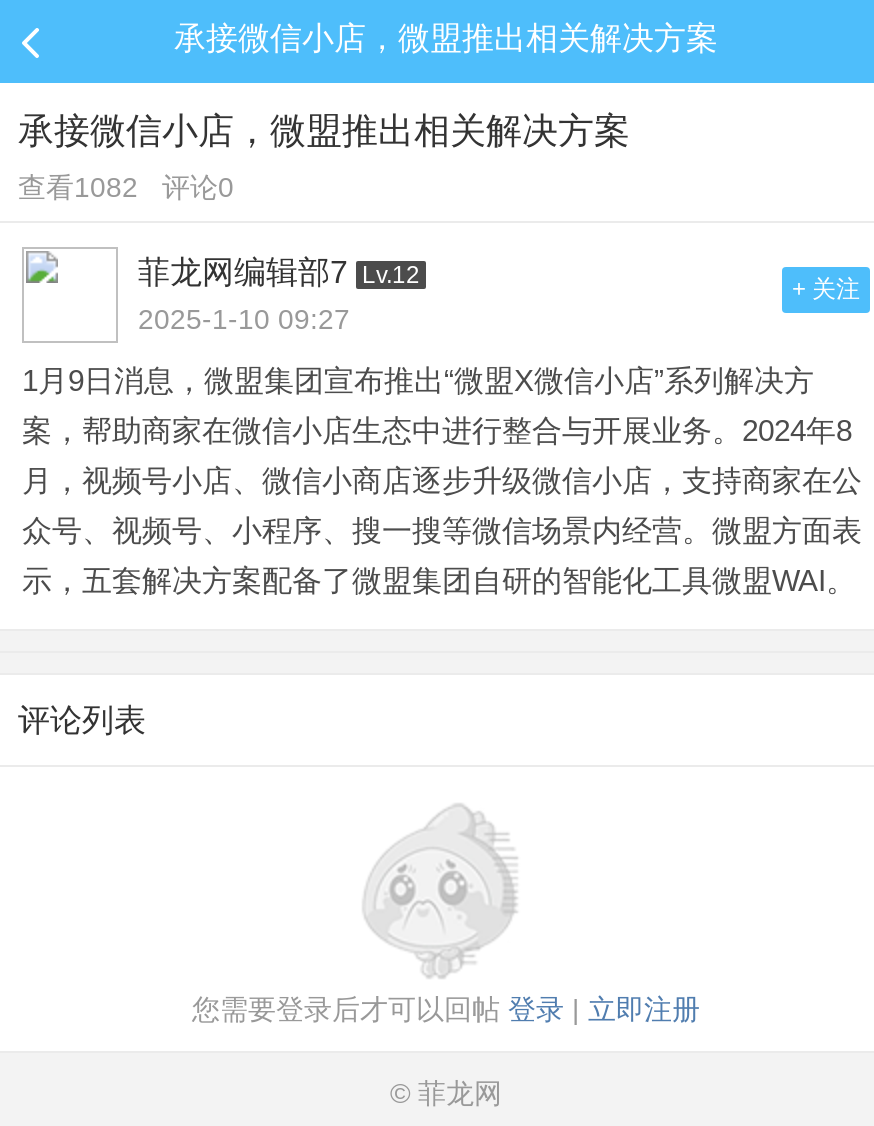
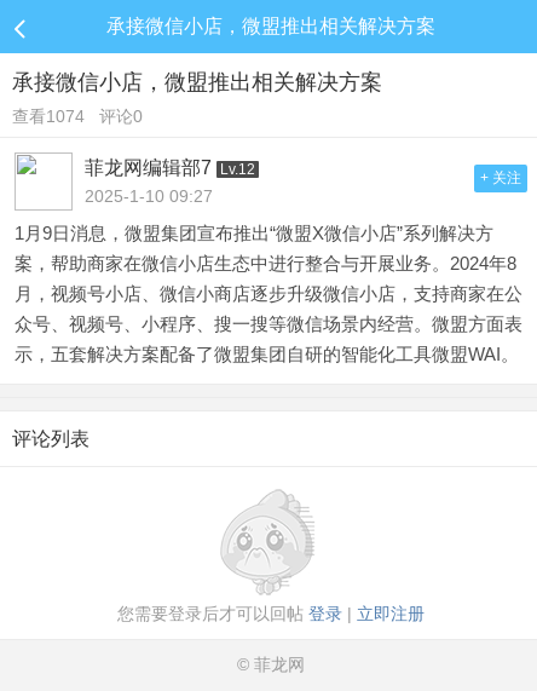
[18,171,234,203] 查看1082 评论0 -> [12,106,143,126] 查看1074 评论0

